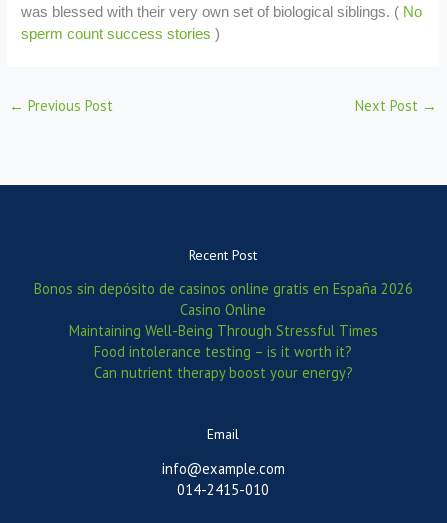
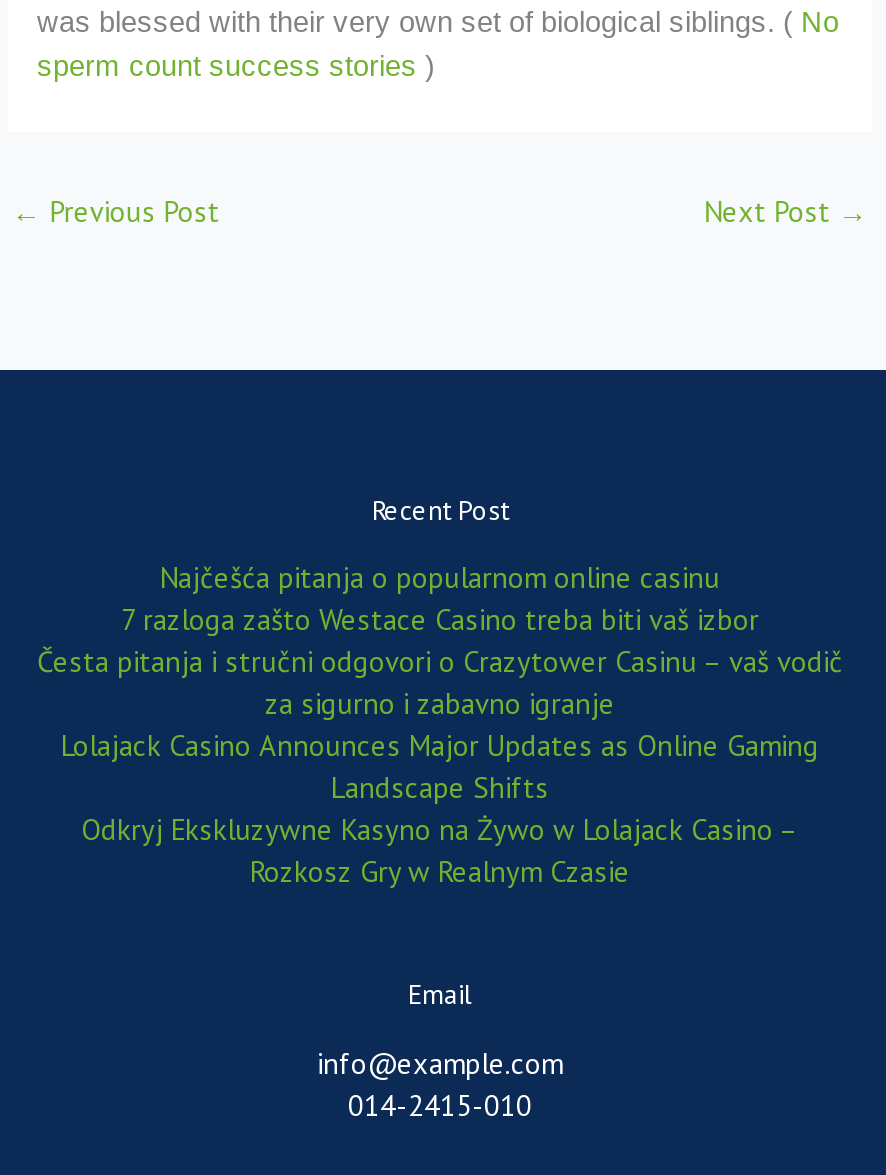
[33,279,412,382] Bonos sin depósito de casinos online gratis en España 2026 | Casino Online | Maintaining Well-Being Through Stressful Times | Food intolerance testing – is it worth it? | Can nutrient therapy boost your energy? -> [37,559,843,891] Najčešća pitanja o popularnom online casinu | 7 razloga zašto Westace Casino treba biti vaš izbor | Česta pitanja i stručni odgovori o Crazytower Casinu – vaš vodič | za sigurno i zabavno igranje | Lolajack Casino Announces Major Updates as Online Gaming | Landscape Shifts | Odkryj Ekskluzywne Kasyno na Żywo w Lolajack Casino – | Rozkosz Gry w Realnym Czasie

